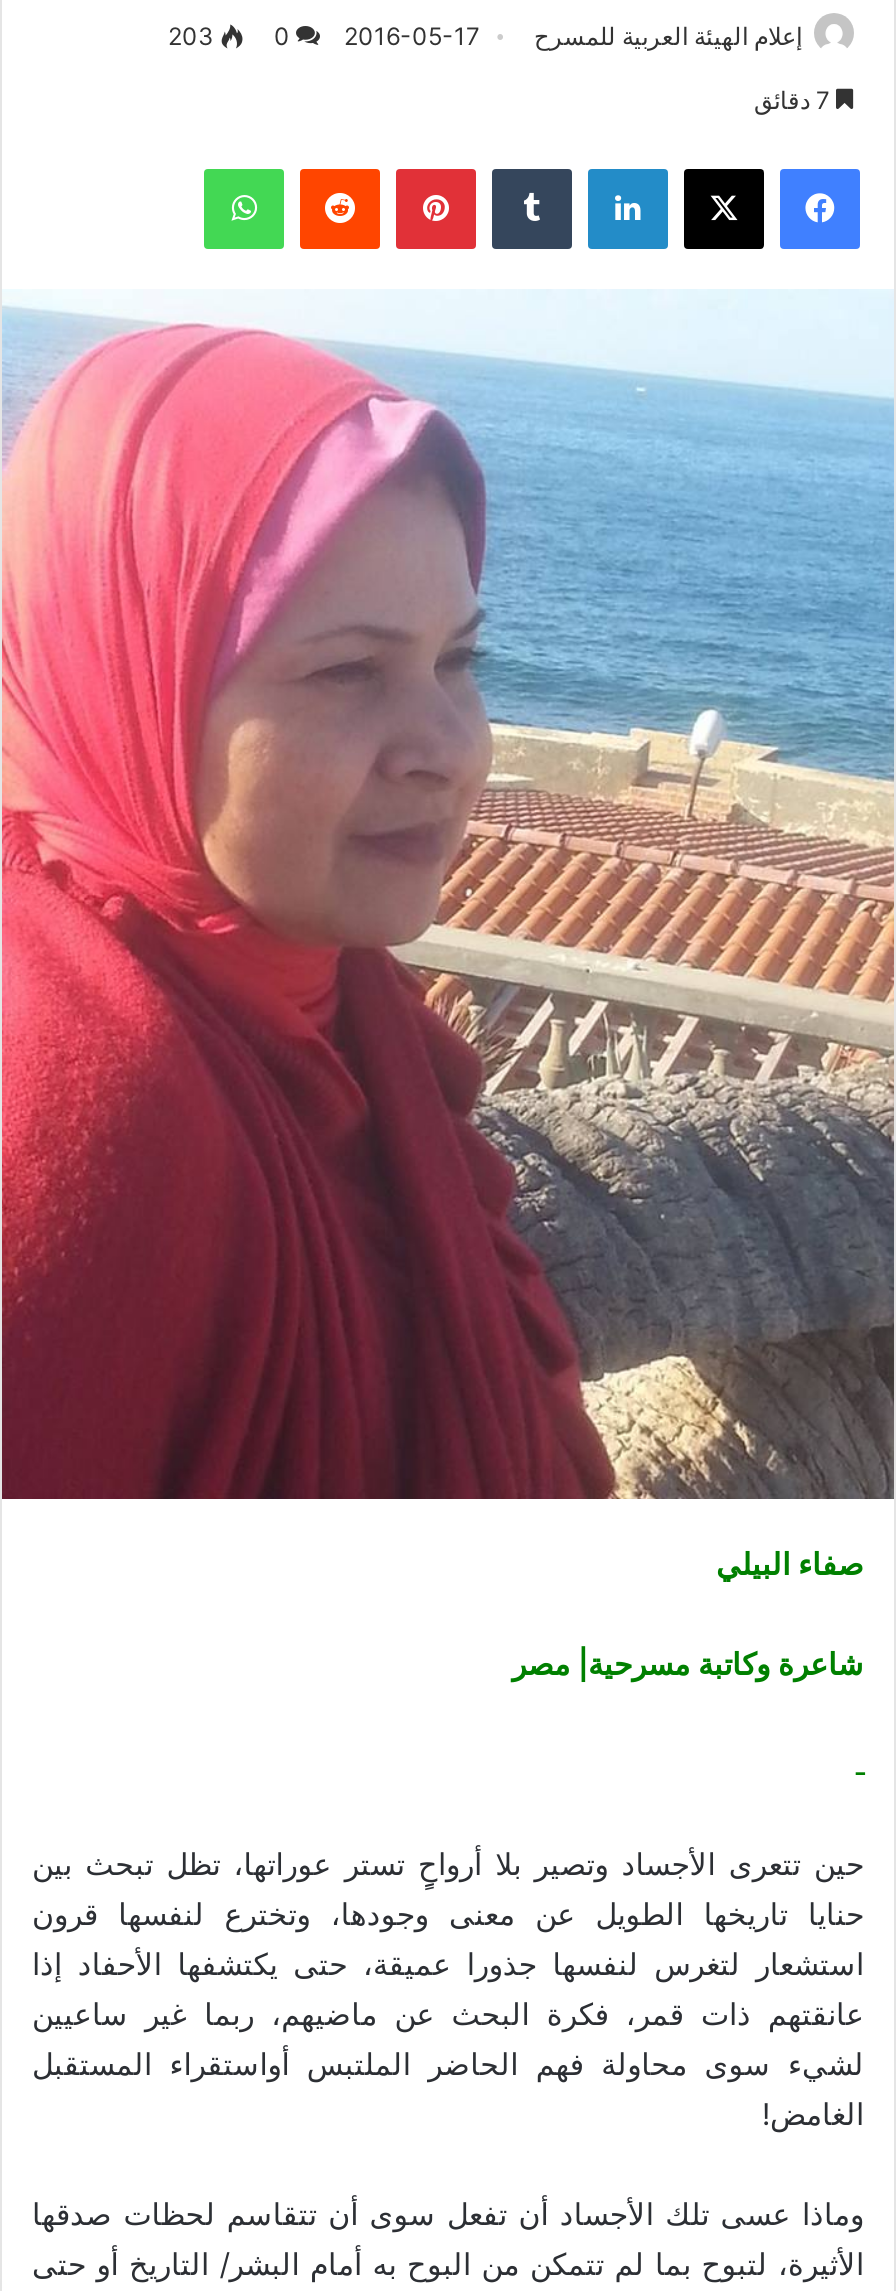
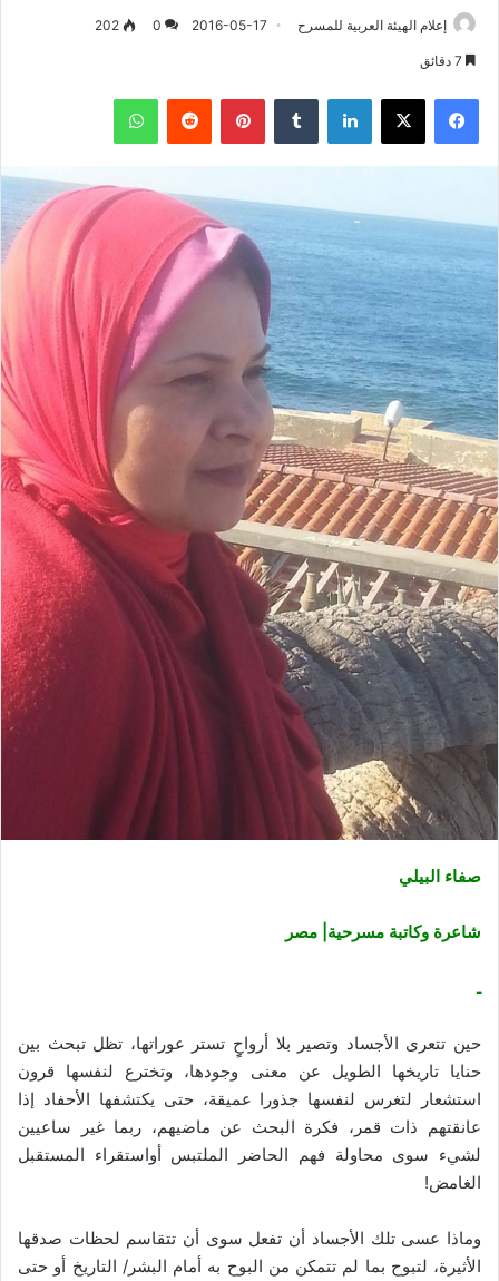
[168,21,802,51] إعلام الهيئة العربية للمسرح 2016-05-17 0 203 -> [95,17,447,33] إعلام الهيئة العربية للمسرح 2016-05-17 0 202

